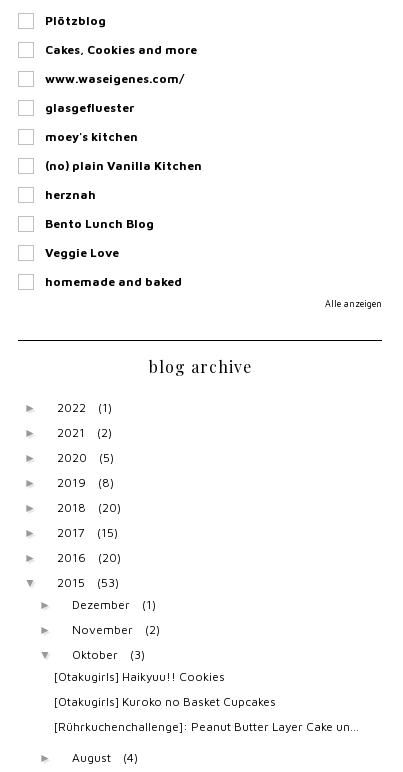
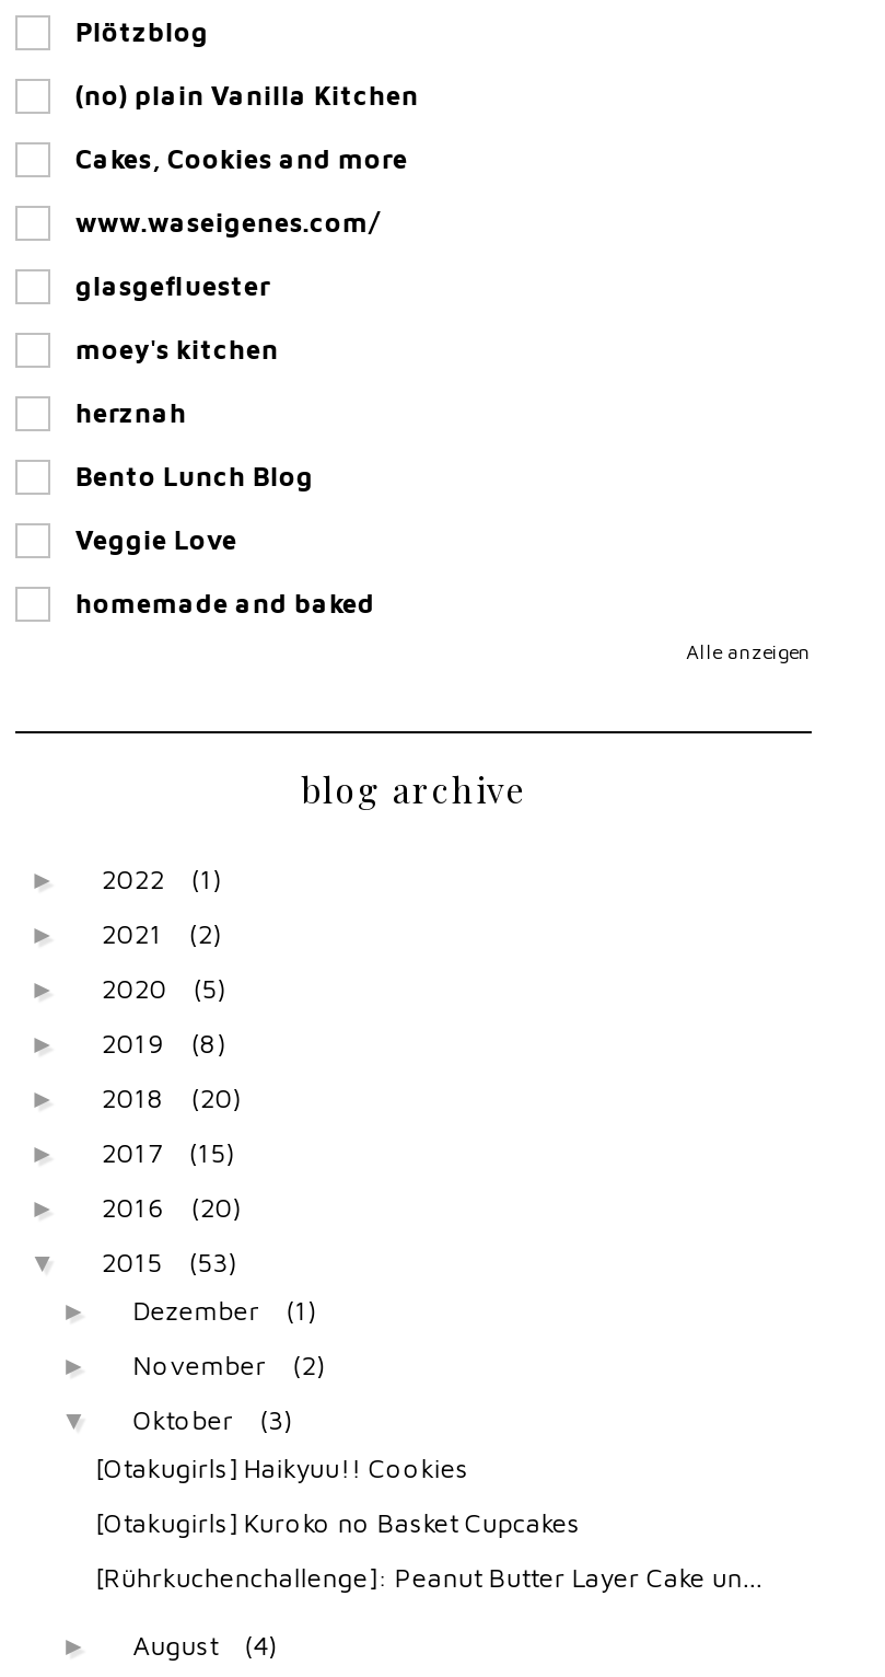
moved [45,42,197,144] -> [75,142,408,366]: Cakes, Cookies and more | www.waseigenes.com/ | glasgefluester | moey's kitchen
moved [45,158,202,173] -> [75,79,419,112]: (no) plain Vanilla Kitchen

